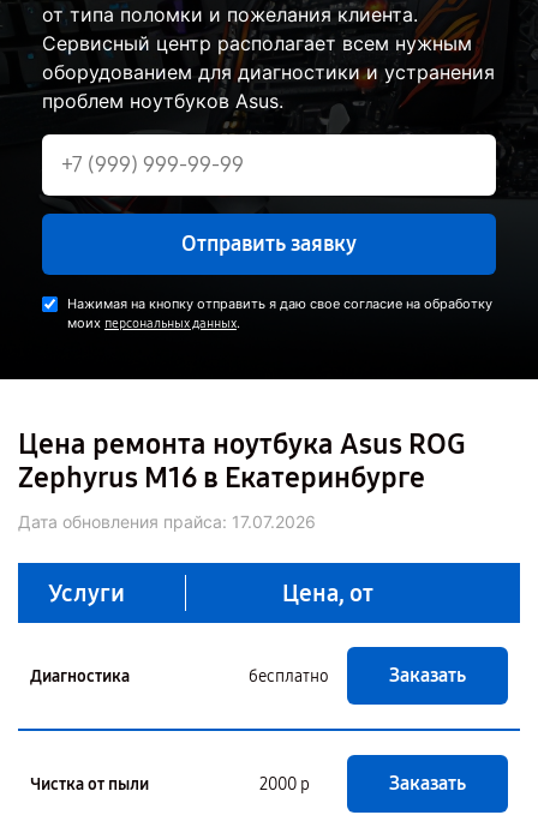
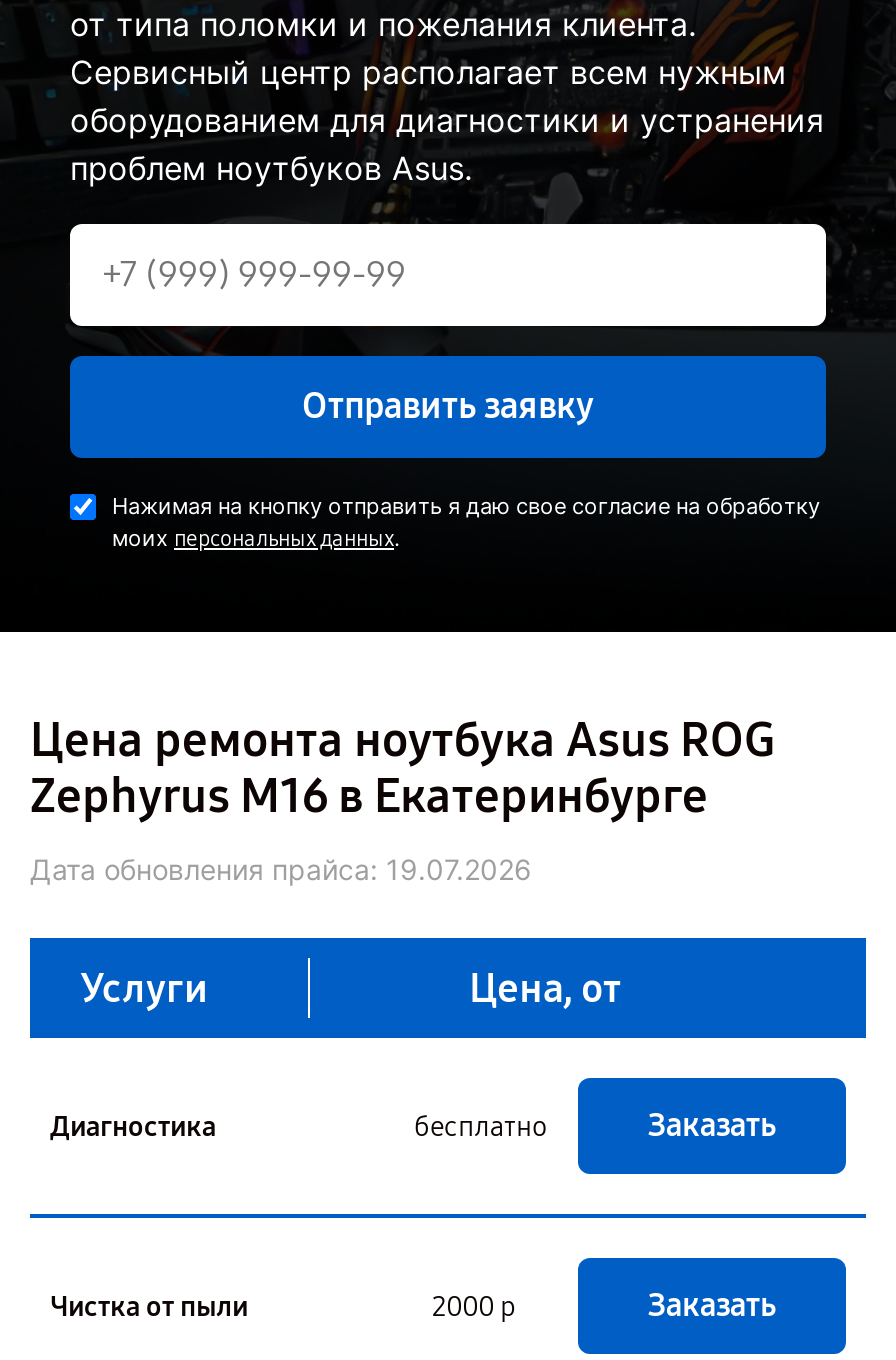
[18,512,316,532] Дата обновления прайса: 17.07.2026 -> [30,852,532,886] Дата обновления прайса: 19.07.2026

